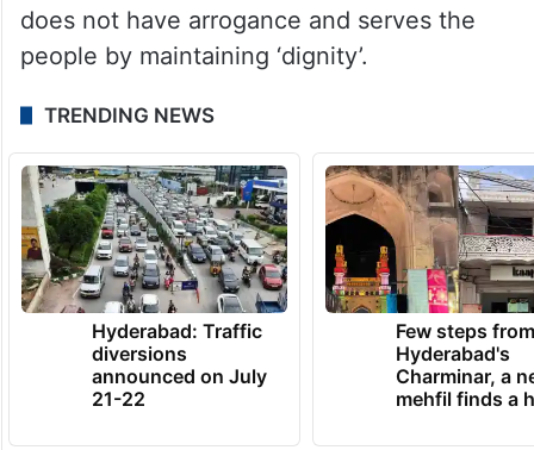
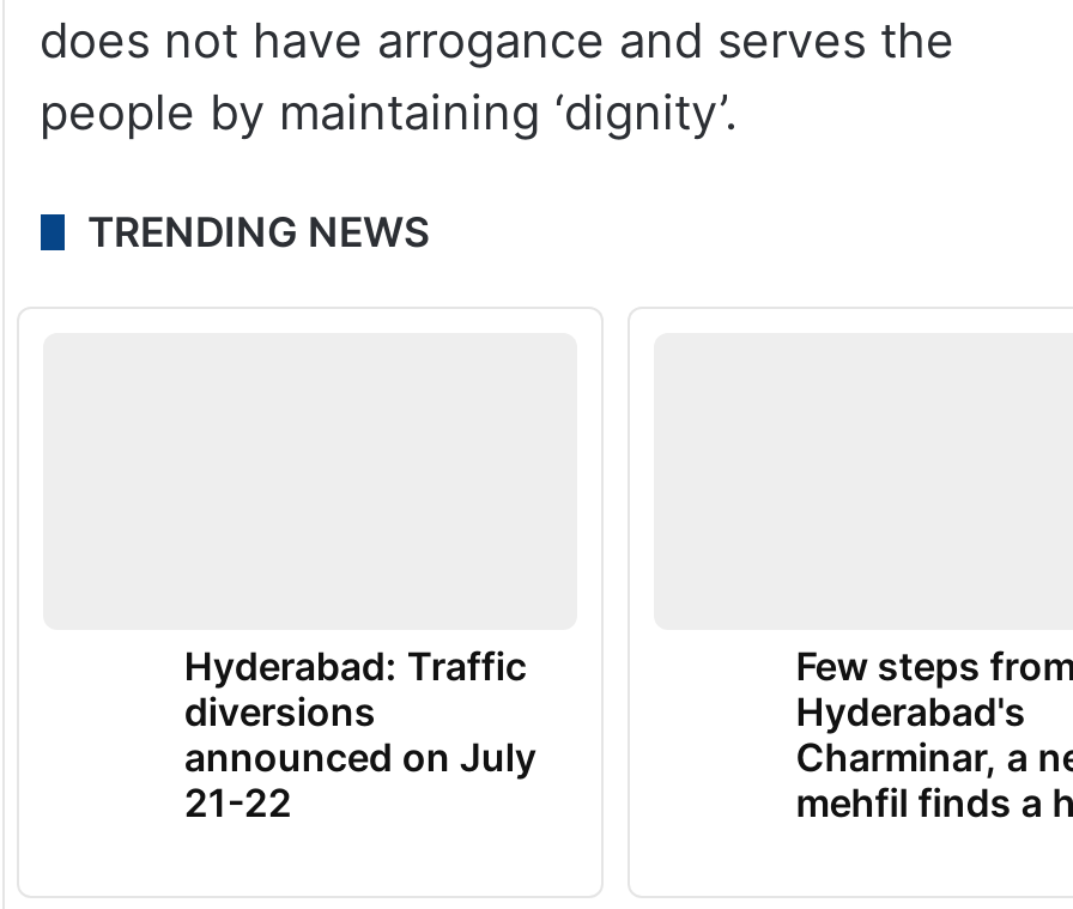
[20,164,288,314] [image] -> none
[324,164,530,314] [image] -> none

